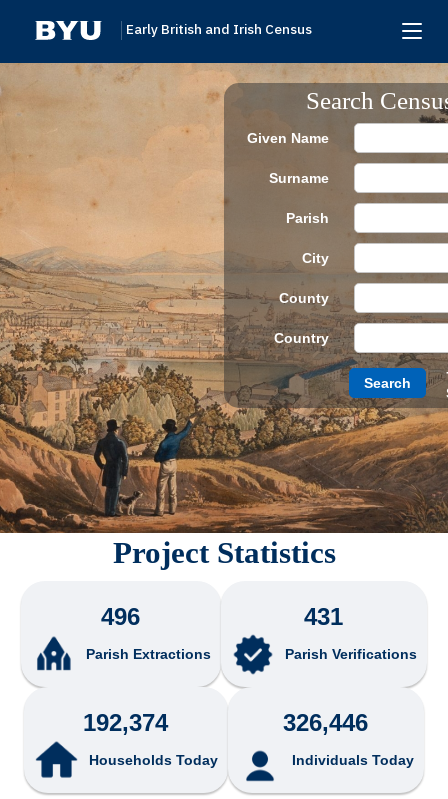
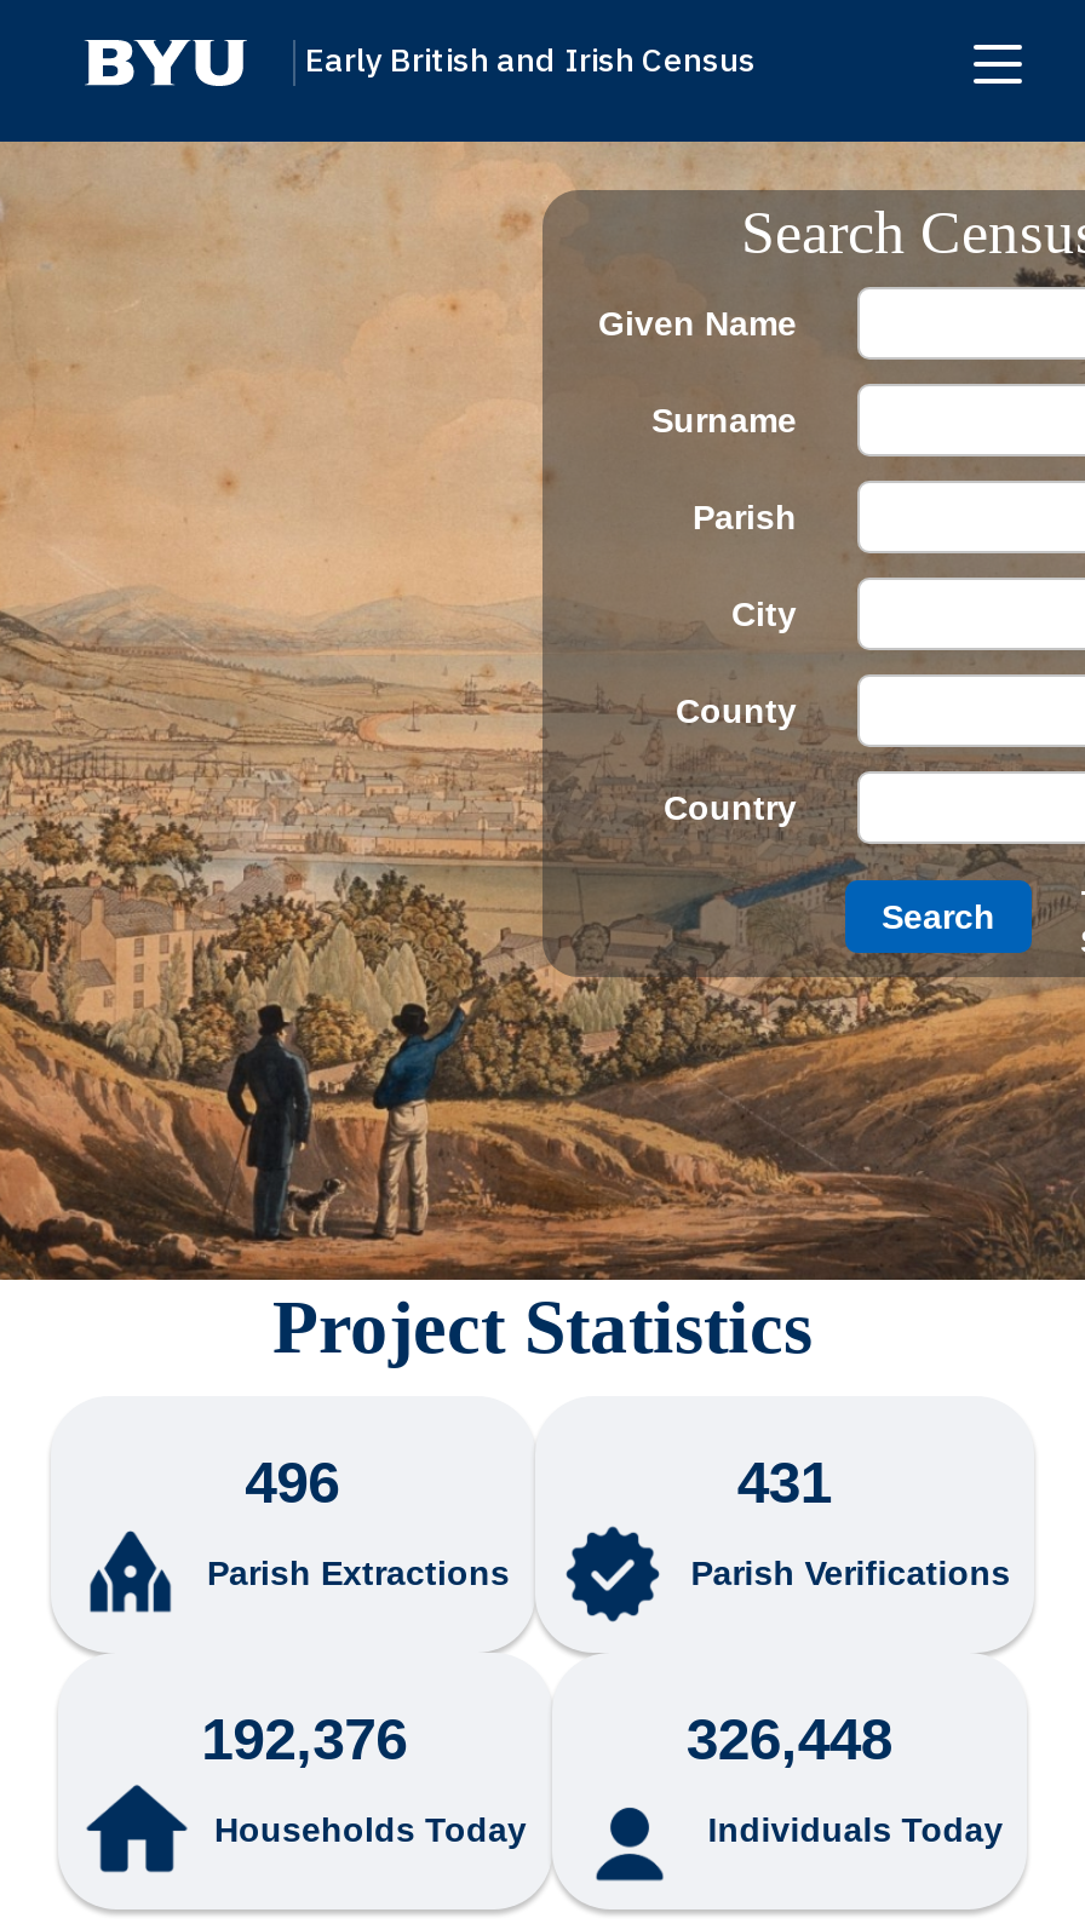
[83,709,168,736] 192,374 -> [201,1706,407,1771] 192,376
[283,709,368,736] 326,446 -> [686,1706,892,1771] 326,448

